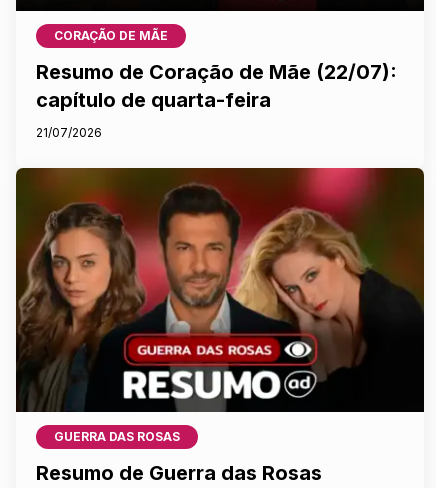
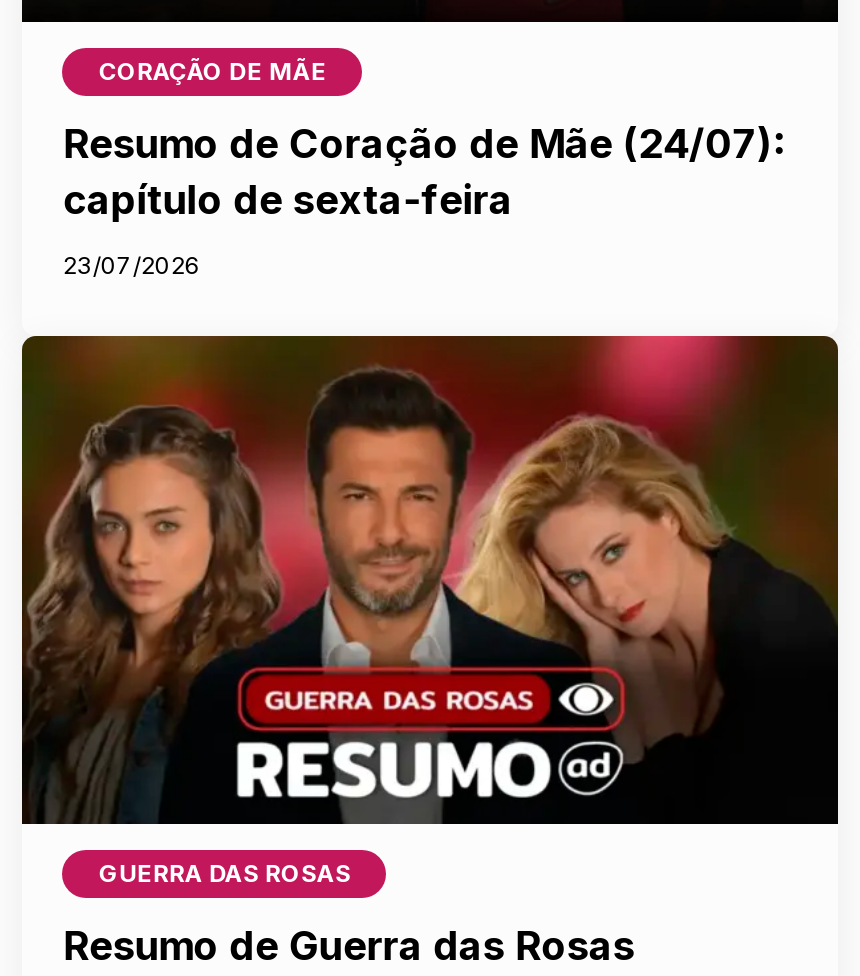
[36,60,397,84] Resumo de Coração de Mãe (22/07): -> [63,120,787,168] Resumo de Coração de Mãe (24/07):
[36,88,271,112] capítulo de quarta-feira -> [63,176,513,224] capítulo de sexta-feira
[36,125,102,140] 21/07/2026 -> [63,250,201,280] 23/07/2026

